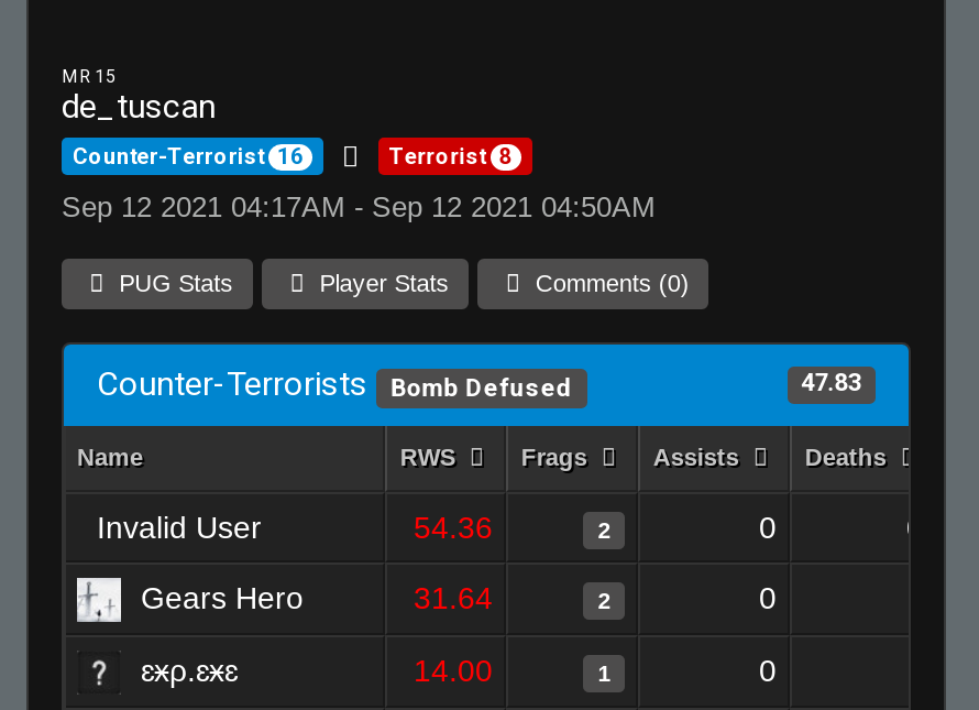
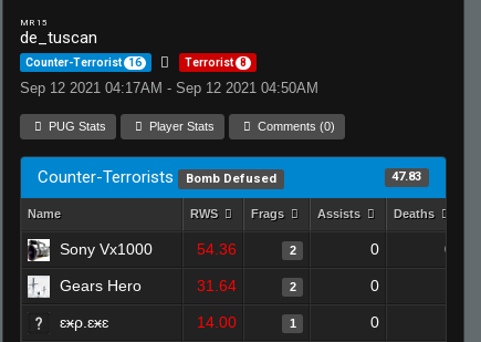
[97,510,262,545] Invalid User -> [60,240,153,258] Sony Vx1000

